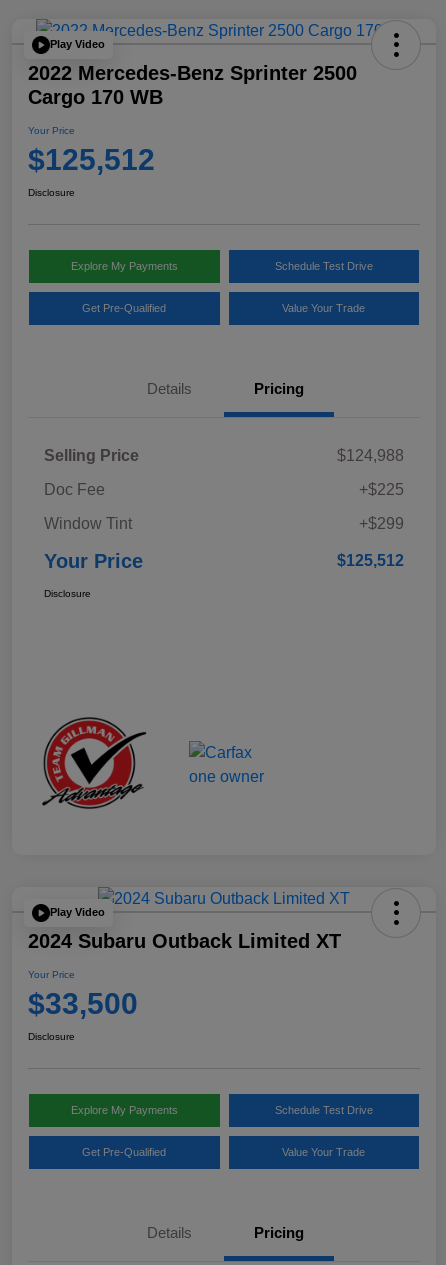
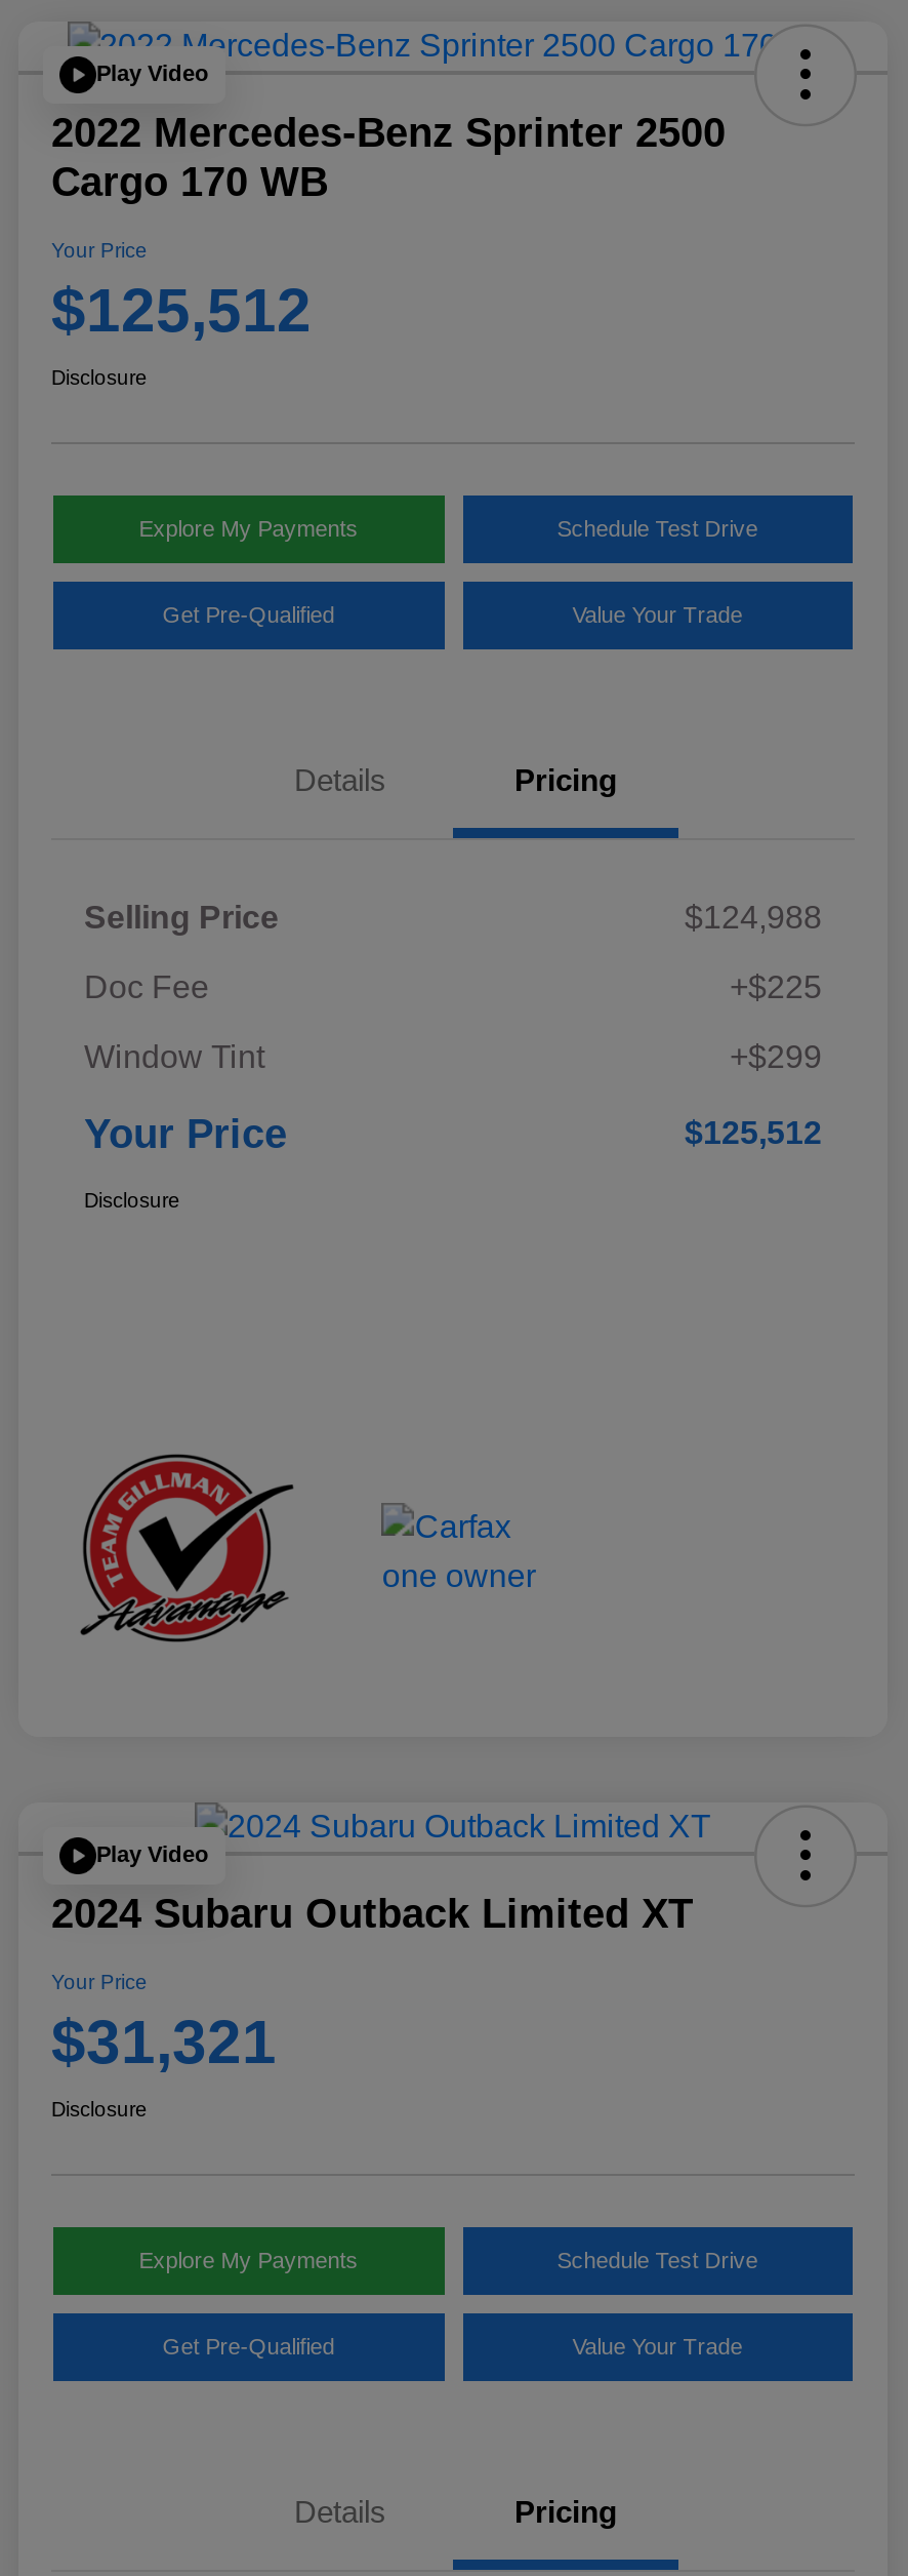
[28,987,138,1020] $33,500 -> [51,2007,277,2075] $31,321

